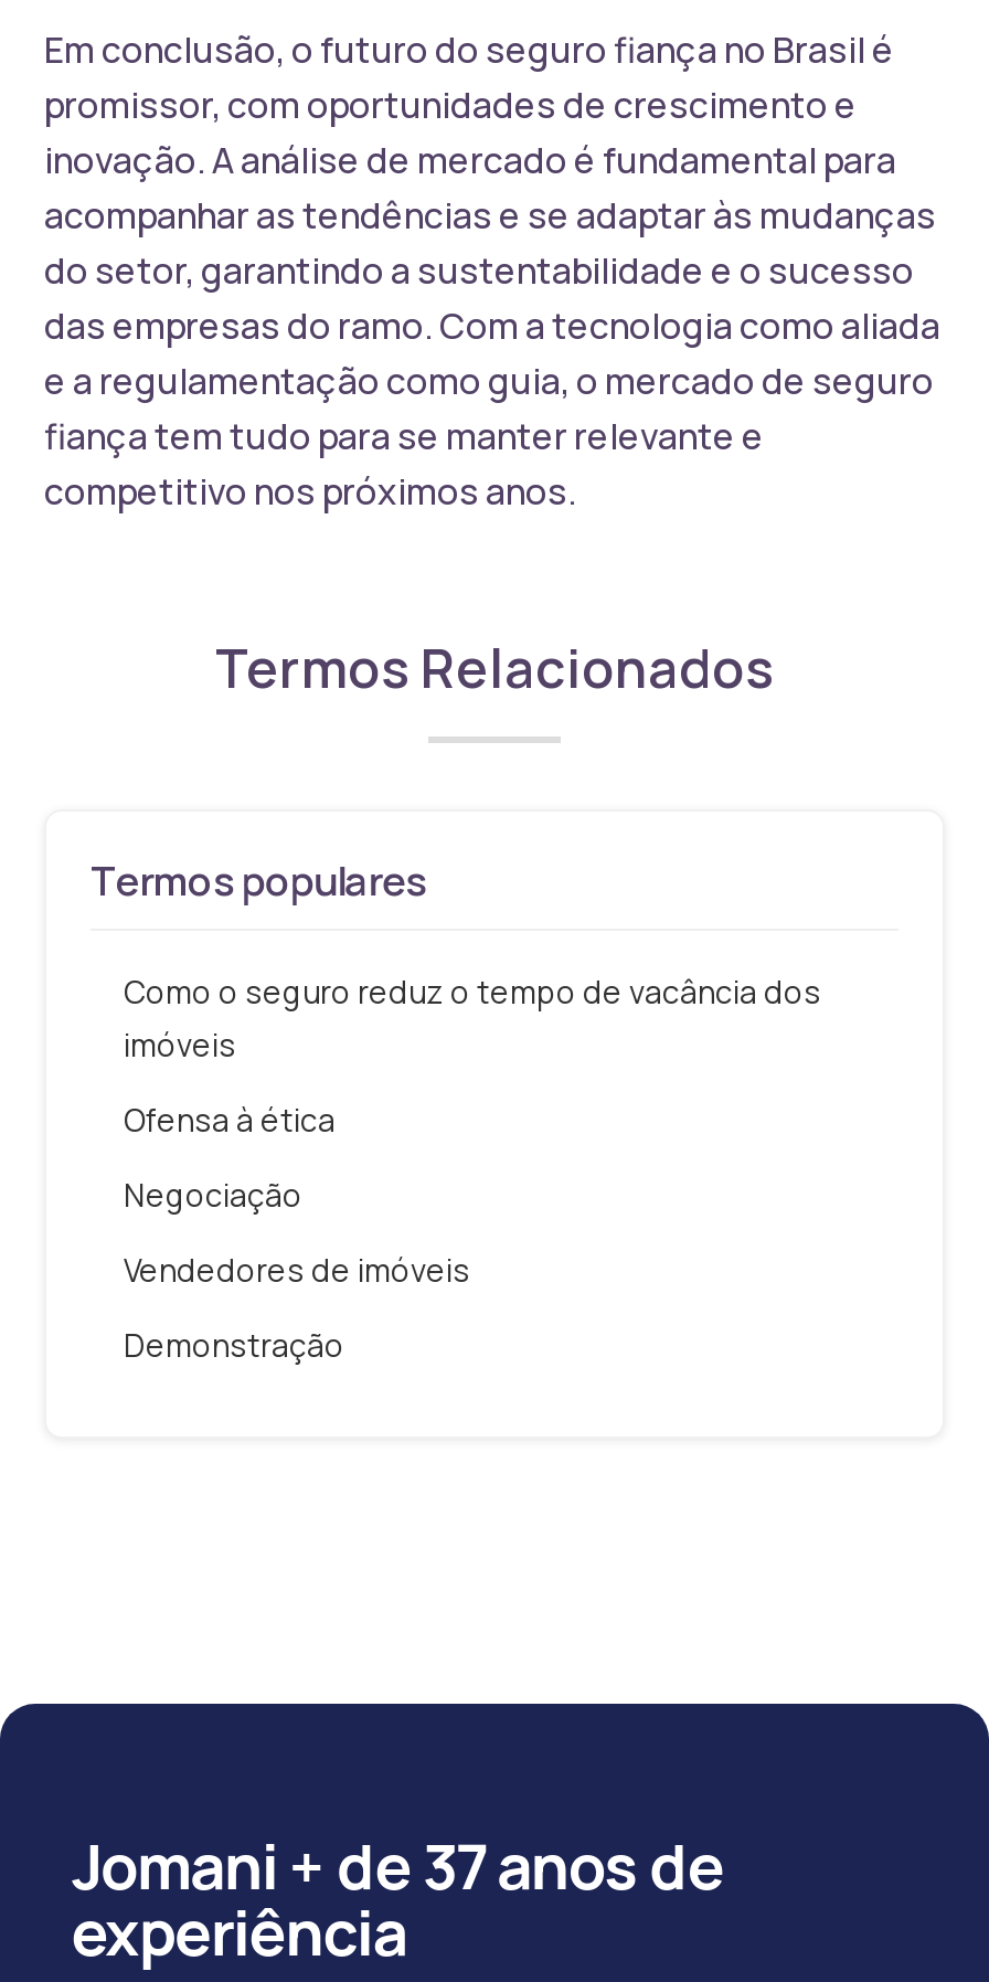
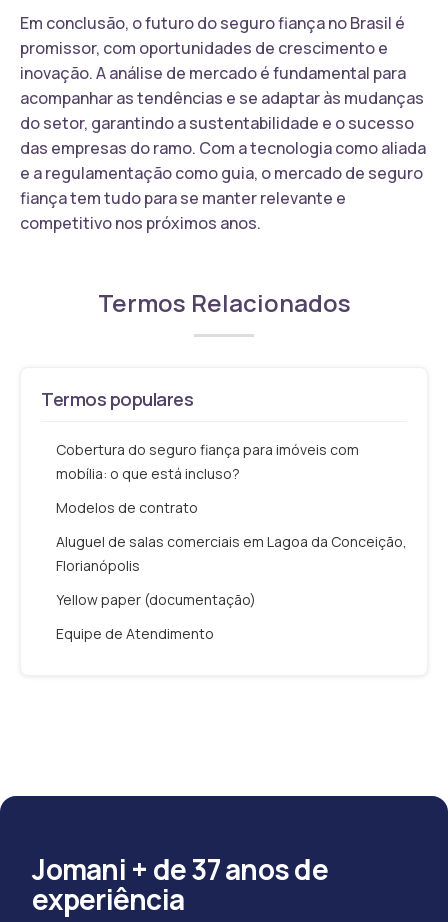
[124,970,821,1065] Como o seguro reduz o tempo de vacância dos | imóveis -> [56,440,359,483] Cobertura do seguro fiança para imóveis com | mobília: o que está incluso?
[124,1098,336,1140] Ofensa à ética -> [56,498,198,517] Modelos de contrato
[124,1173,302,1215] Negociação -> [56,532,407,575] Aluguel de salas comerciais em Lagoa da Conceição, | Florianópolis
[124,1248,470,1290] Vendedores de imóveis -> [56,590,256,609] Yellow paper (documentação)
[124,1323,344,1365] Demonstração -> [56,624,214,643] Equipe de Atendimento

